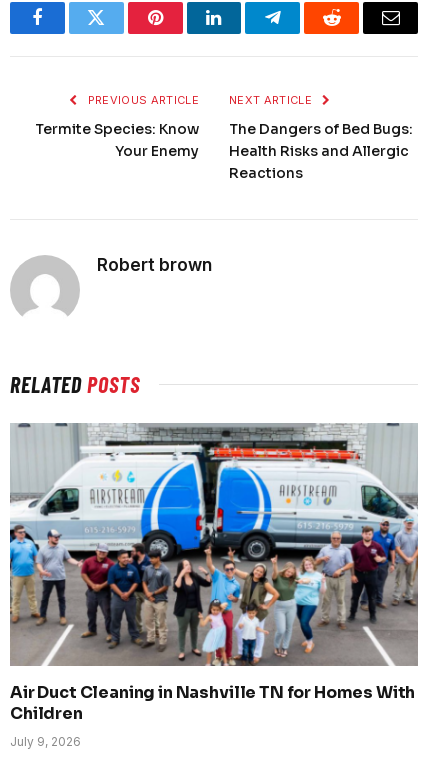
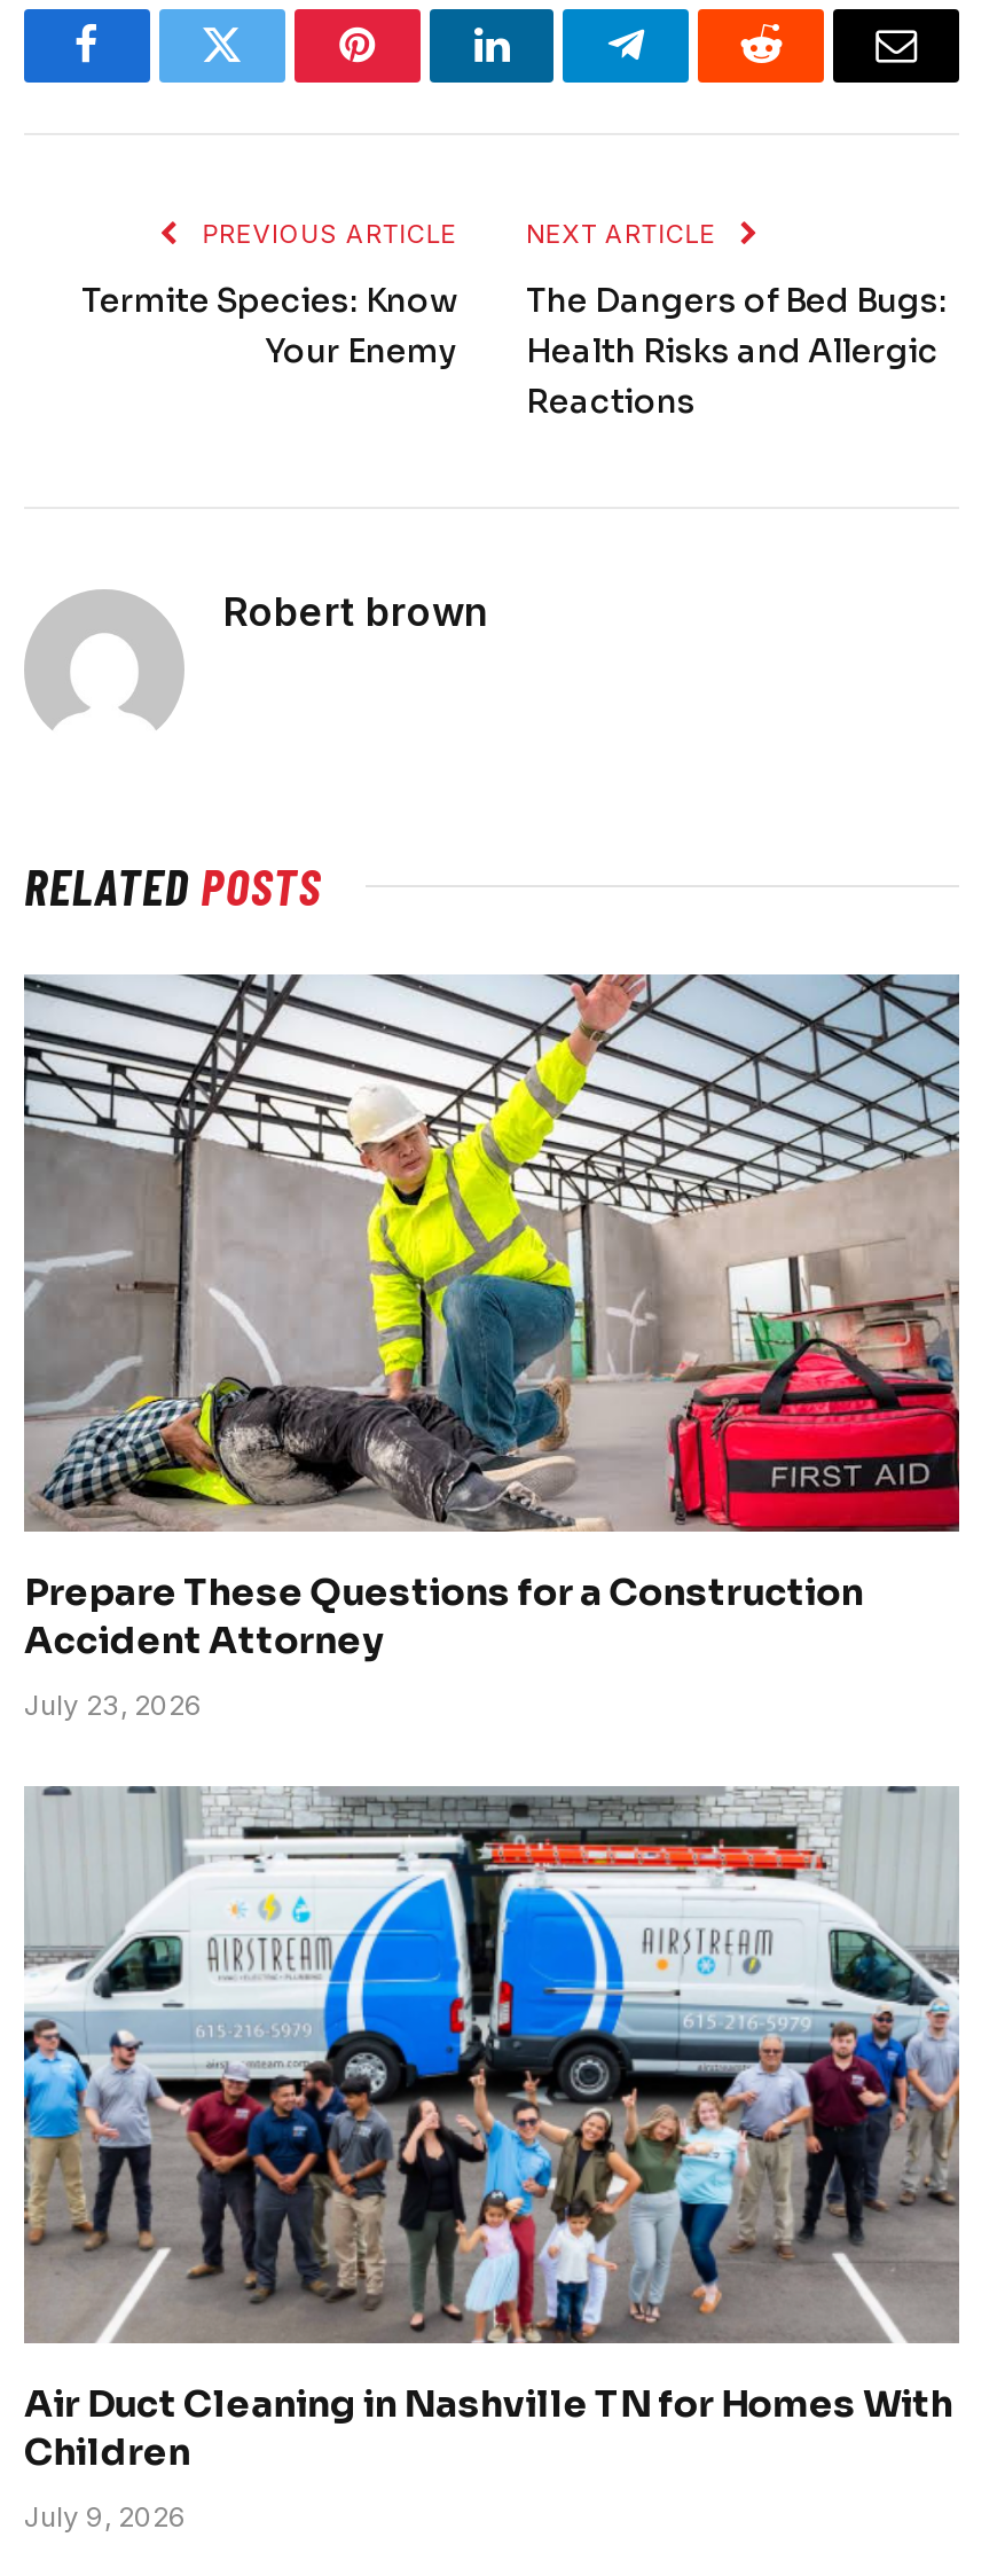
none -> [22,972,961,1722] [image] | Prepare These Questions for a Construction | Accident Attorney | July 23, 2026

